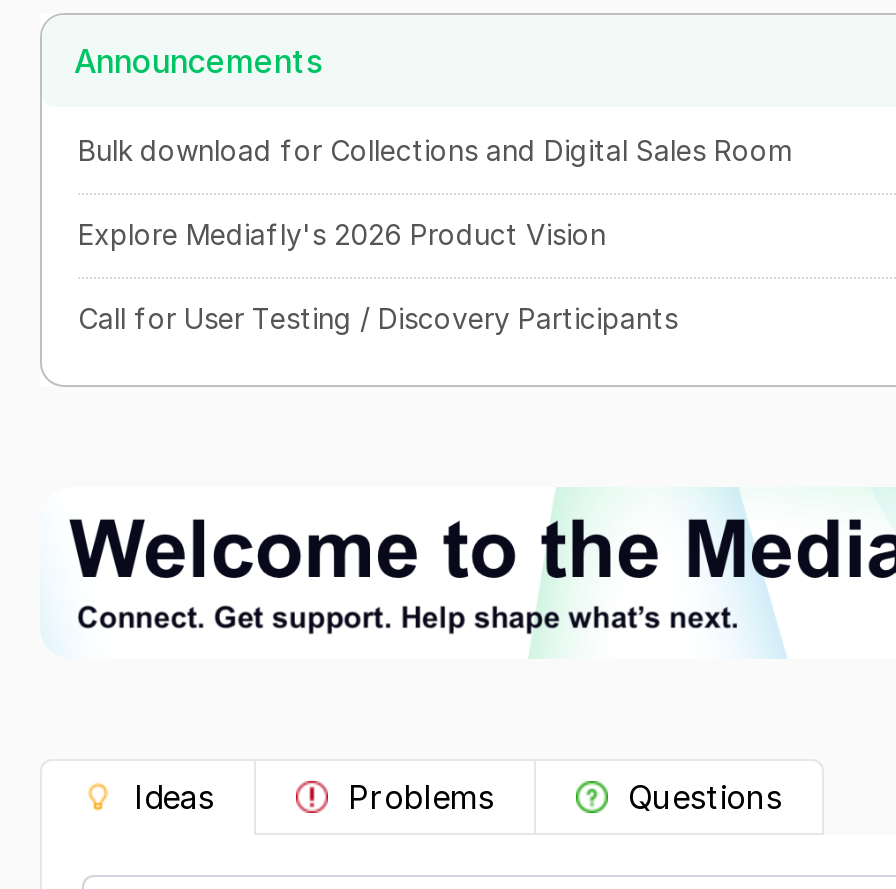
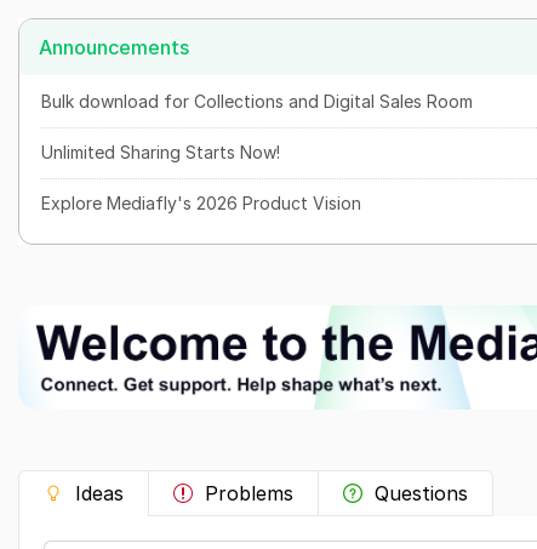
none -> [41,142,280,162] Unlimited Sharing Starts Now!
moved [78,217,606,251] -> [41,193,361,213]: Explore Mediafly's 2026 Product Vision
[78,301,678,335] Call for User Testing / Discovery Participants -> none

